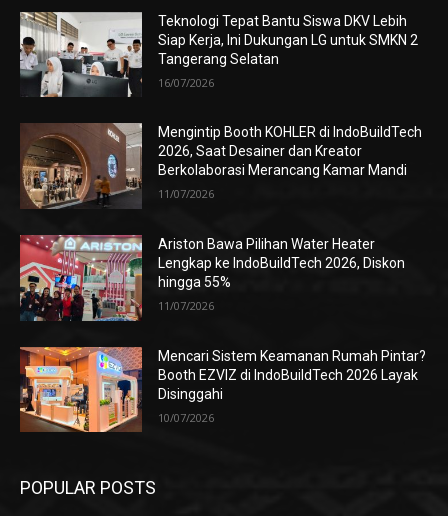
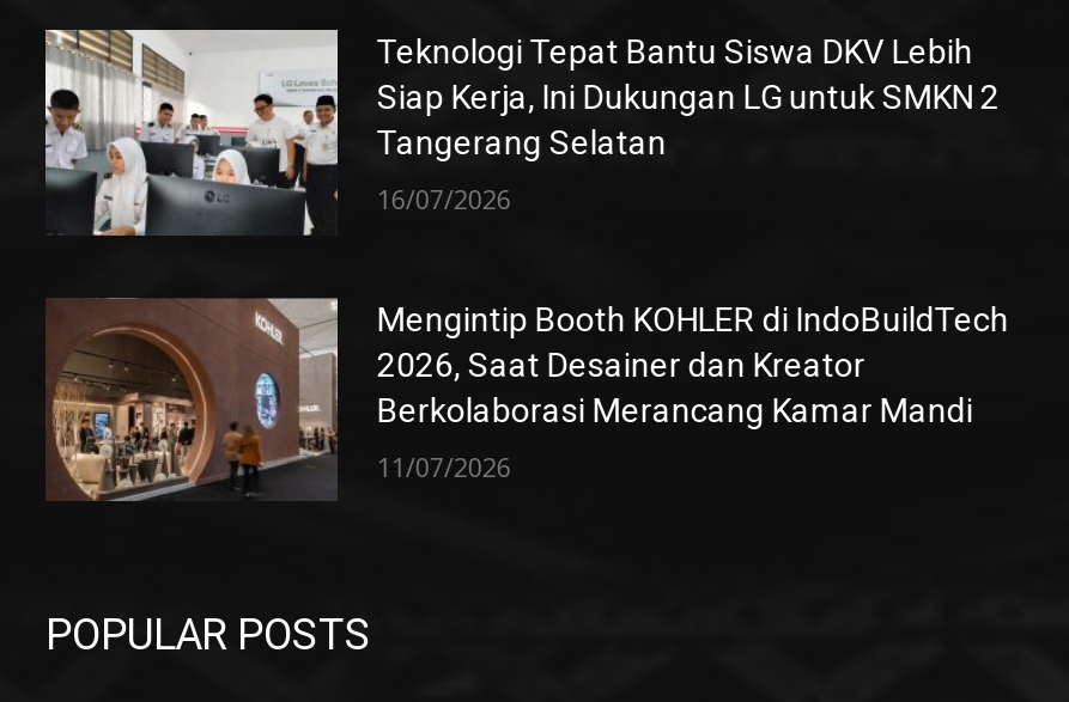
[19,234,426,425] [image] | Ariston Bawa Pilihan Water Heater | Lengkap ke IndoBuildTech 2026, Diskon | hingga 55% | 11/07/2026 | Mencari Sistem Keamanan Rumah Pintar? | Booth EZVIZ di IndoBuildTech 2026 Layak | Disinggahi | 10/07/2026 -> none
[19,346,143,433] [image] -> none

